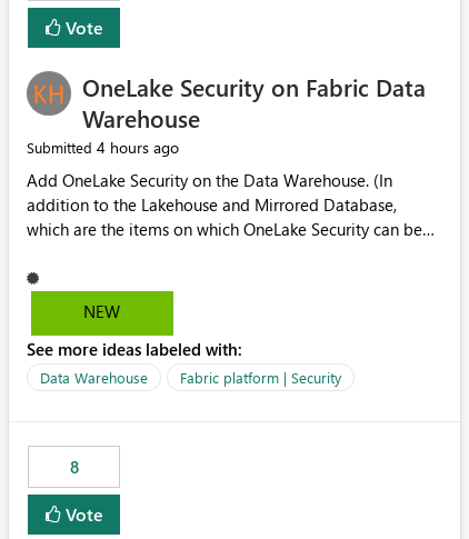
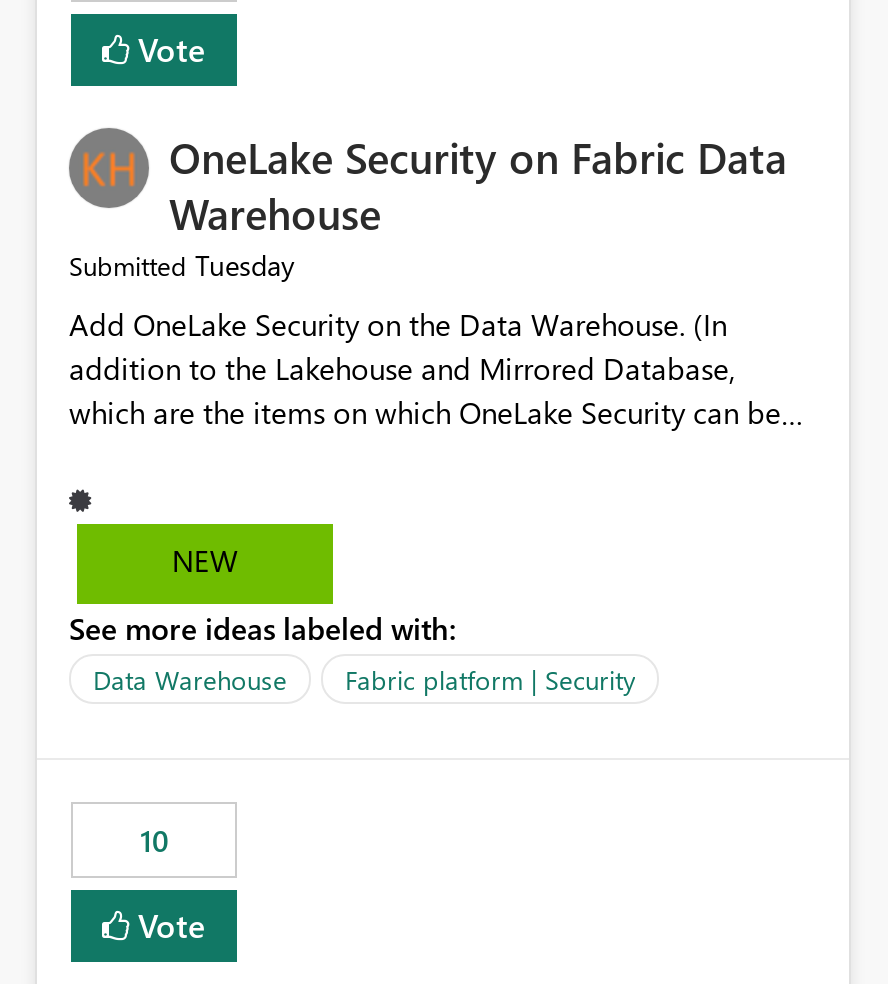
[27,137,179,158] Submitted 4 hours ago -> [69,247,295,285] Submitted Tuesday
[69,456,78,478] 8 -> [140,821,168,861] 10

